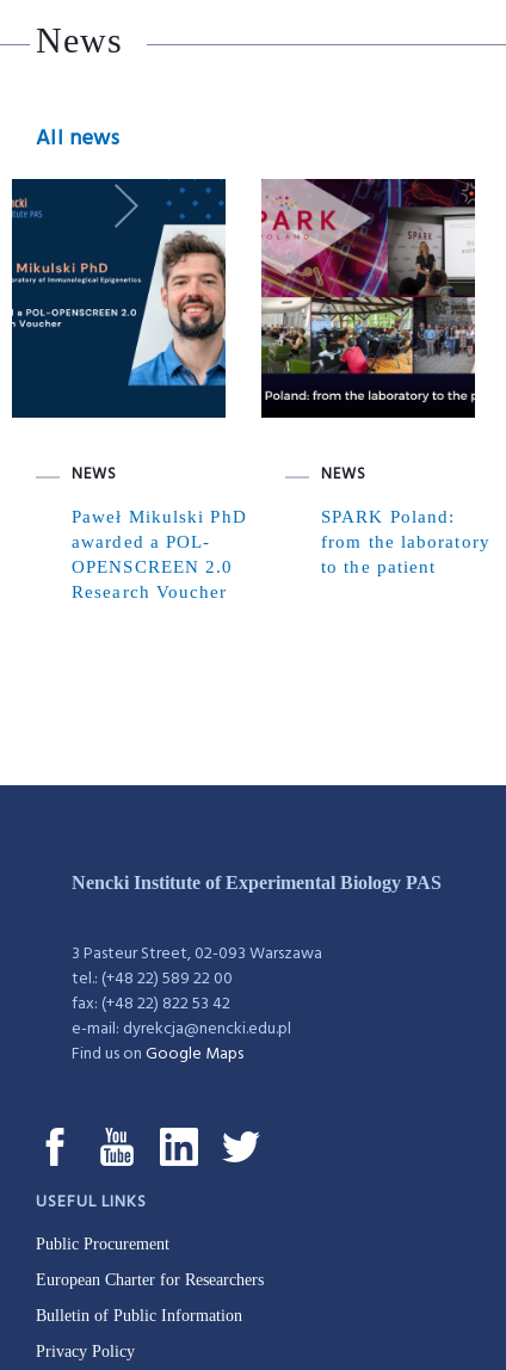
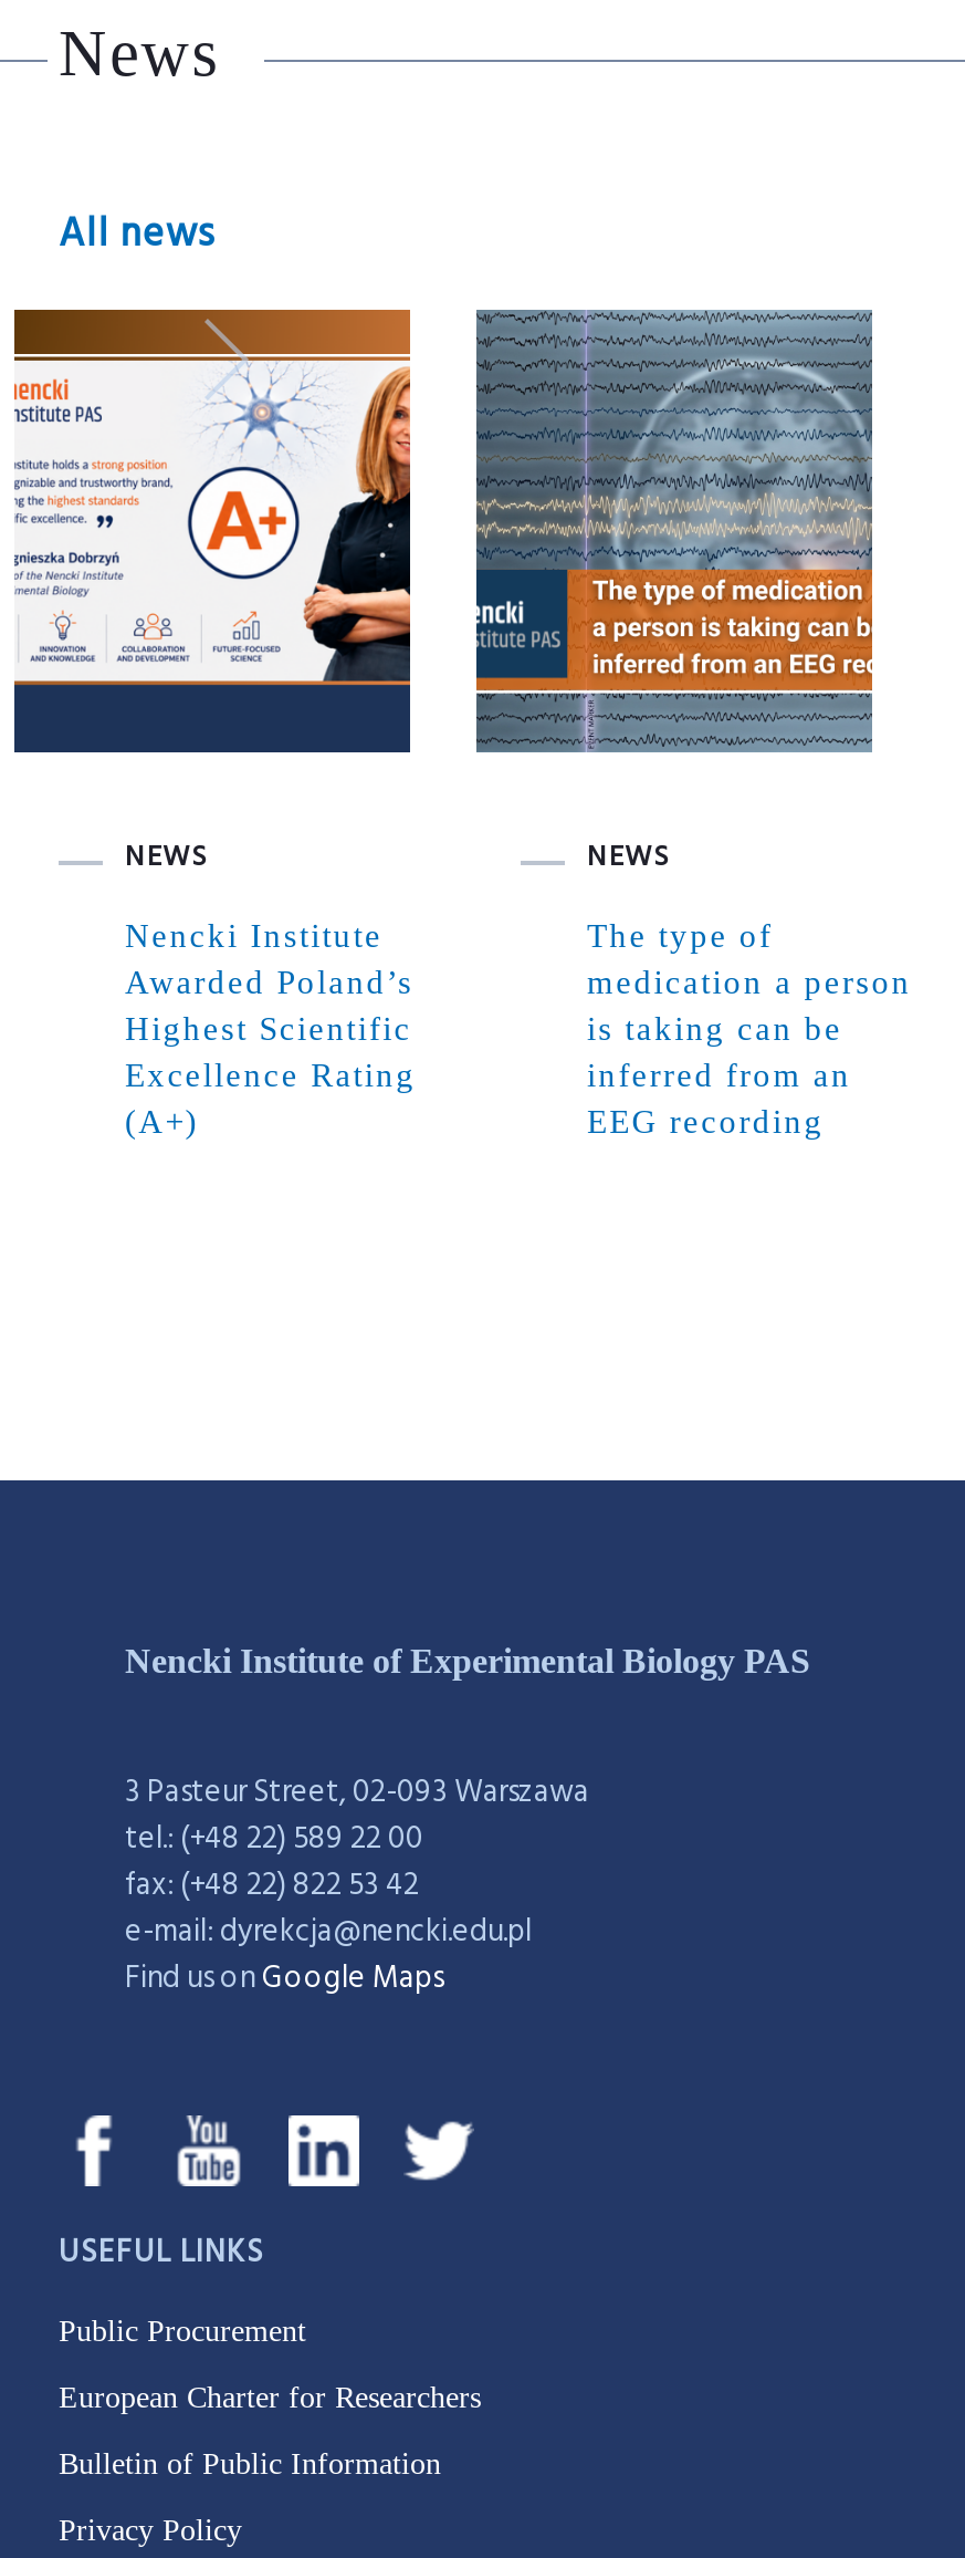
[11,178,227,385] [image] -> [12,308,412,693] [image]
[260,178,476,419] [image] -> [474,308,874,755] [image]
[72,507,247,601] Paweł Mikulski PhD | awarded a POL- | OPENSCREEN 2.0 | Research Voucher -> [125,917,416,1139] Nencki Institute | Awarded Poland’s | Highest Scientific | Excellence Rating | (A+)
[321,507,490,576] SPARK Poland: | from the laboratory | to the patient -> [587,917,912,1139] The type of | medication a person | is taking can be | inferred from an | EEG recording

